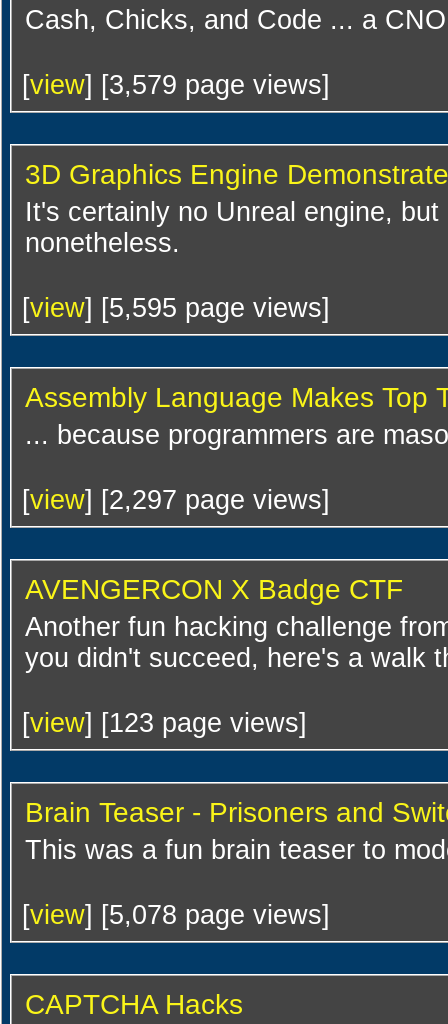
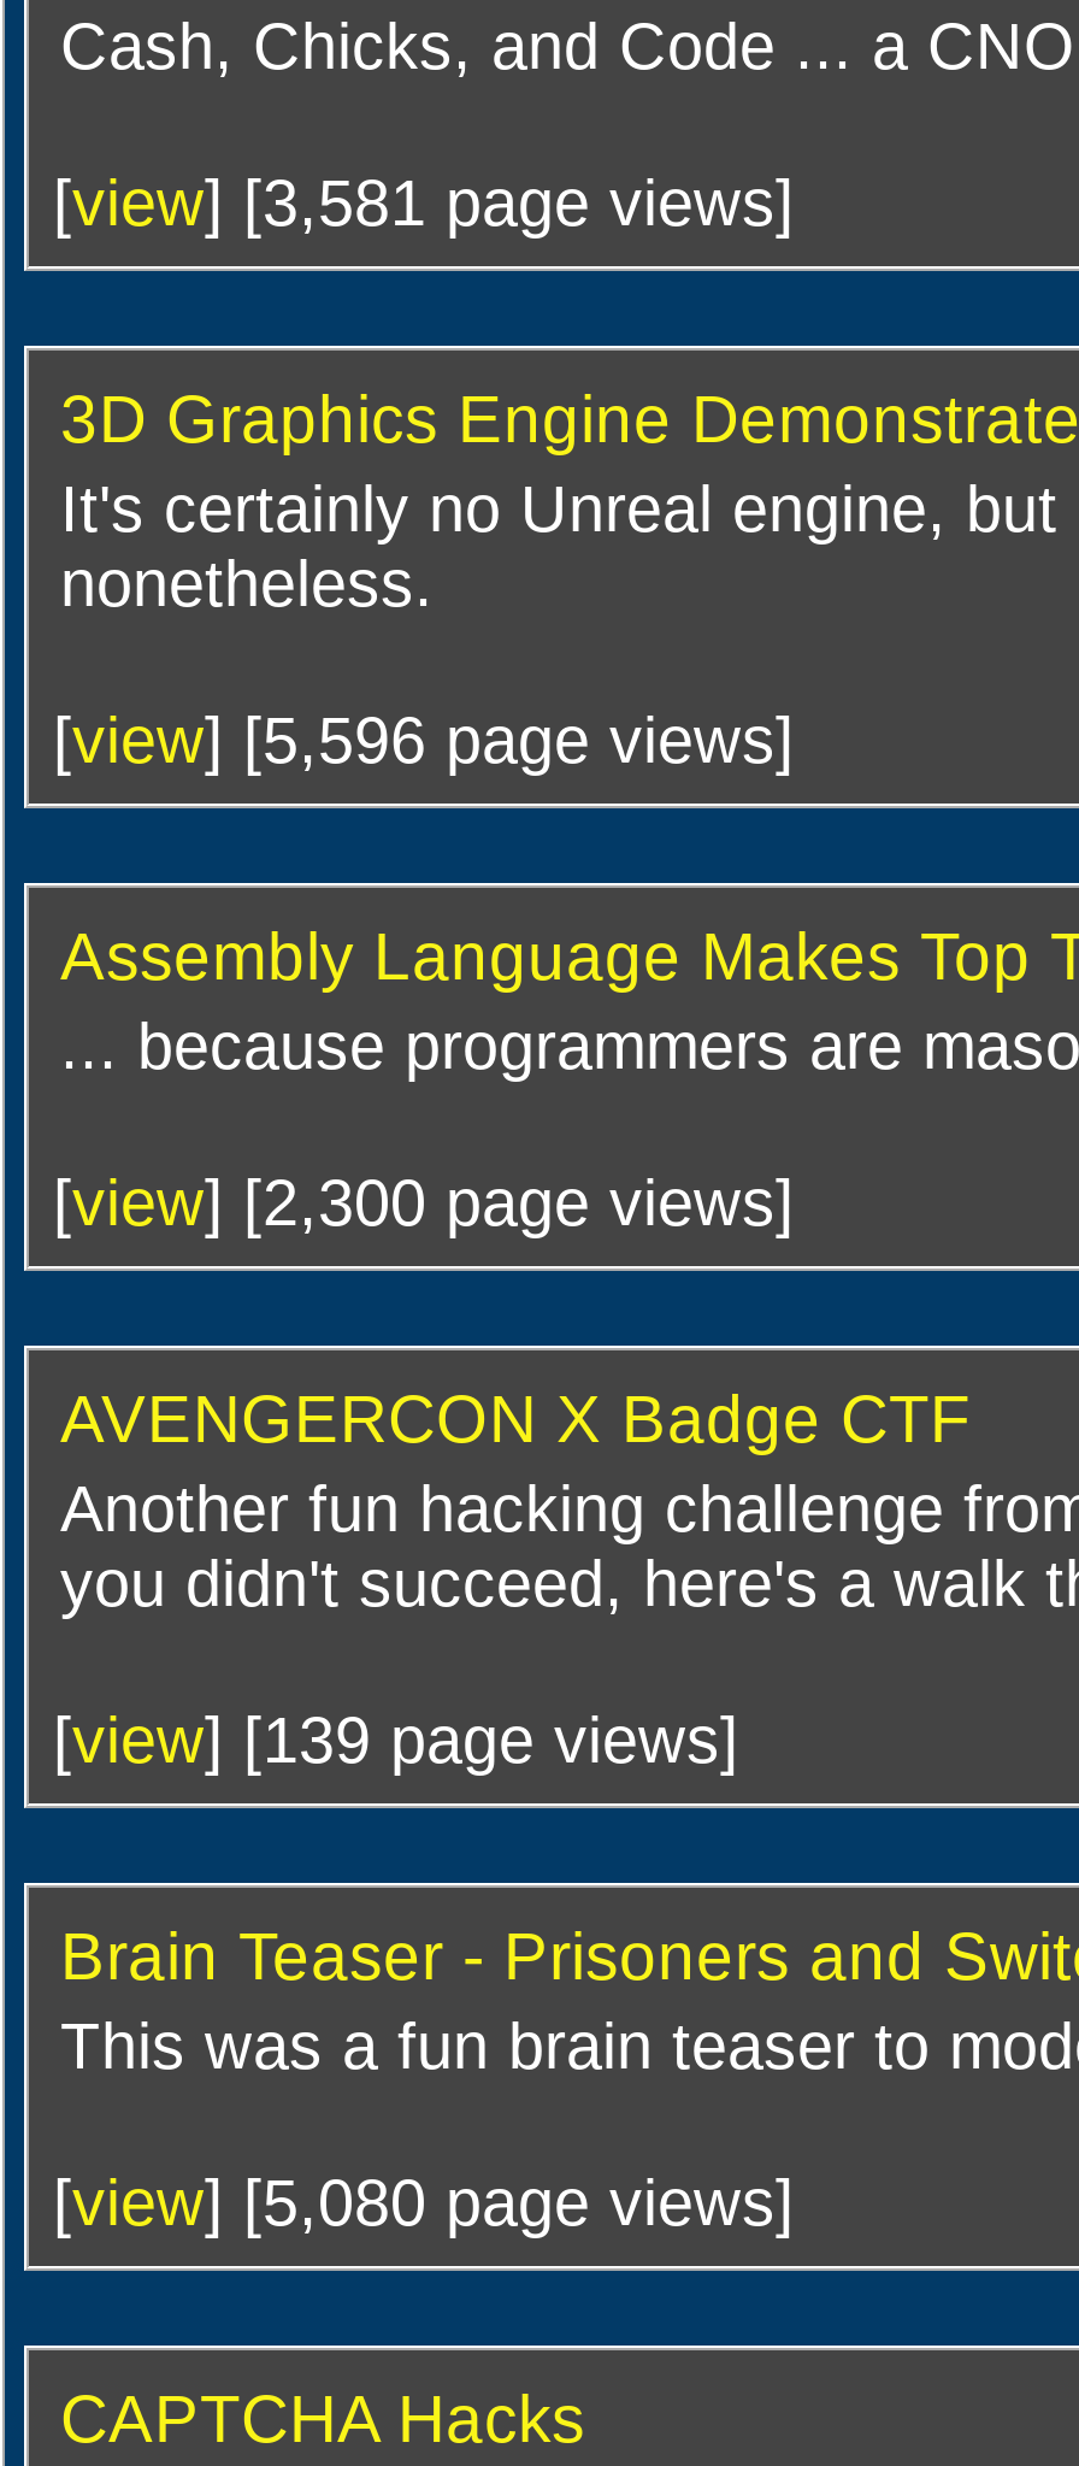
[22,70,330,100] [view] [3,579 page views] -> [53,167,795,240] [view] [3,581 page views]
[22,293,330,323] [view] [5,595 page views] -> [53,705,795,777] [view] [5,596 page views]
[22,485,330,515] [view] [2,297 page views] -> [53,1167,795,1240] [view] [2,300 page views]
[22,708,307,738] [view] [123 page views] -> [53,1705,739,1777] [view] [139 page views]
[22,900,330,930] [view] [5,078 page views] -> [53,2167,795,2240] [view] [5,080 page views]

